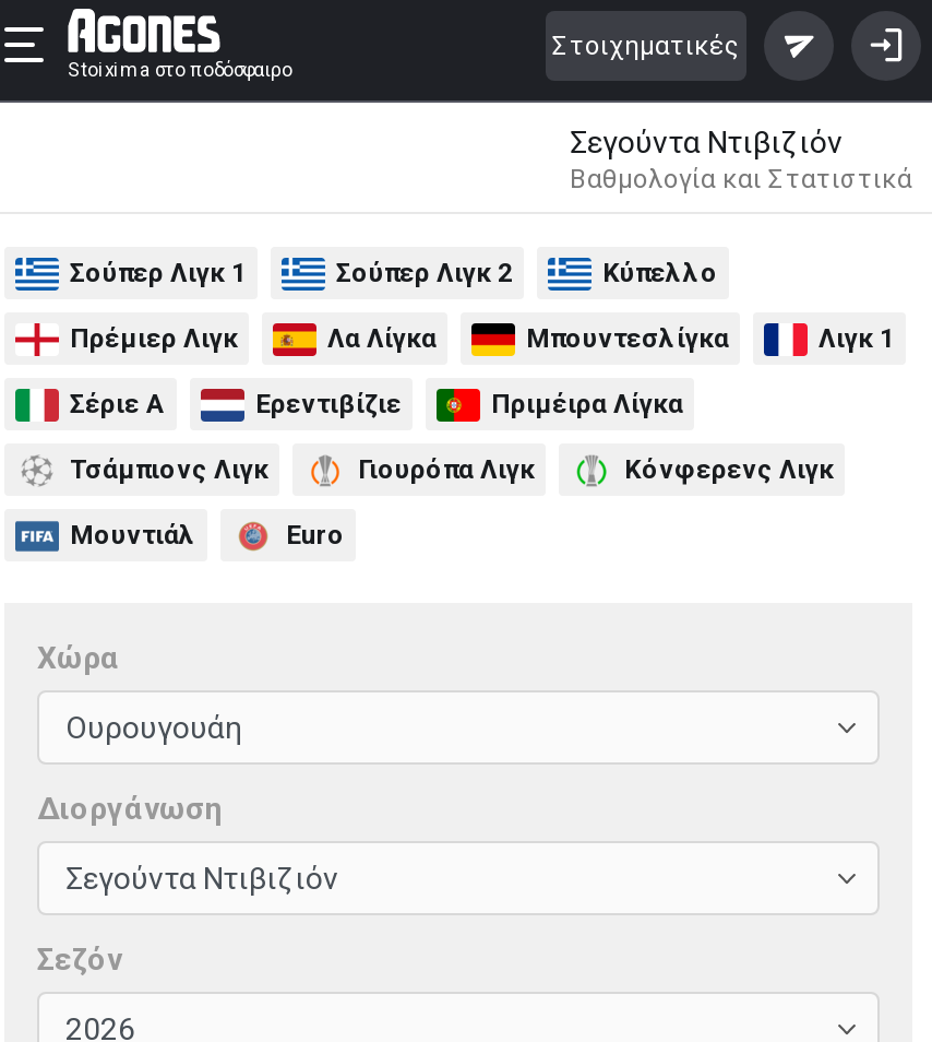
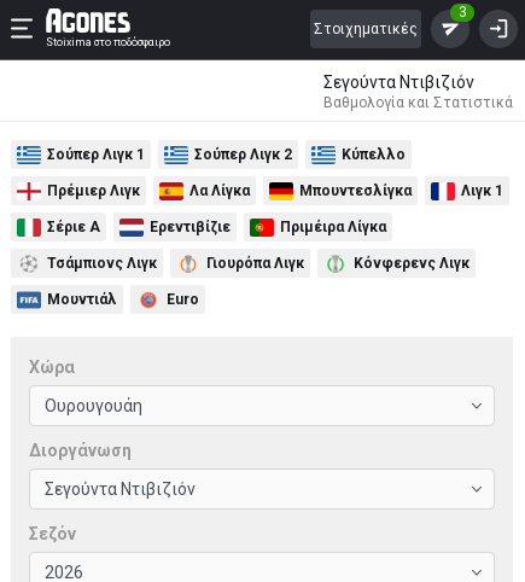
none -> [458,3,466,20] 3

